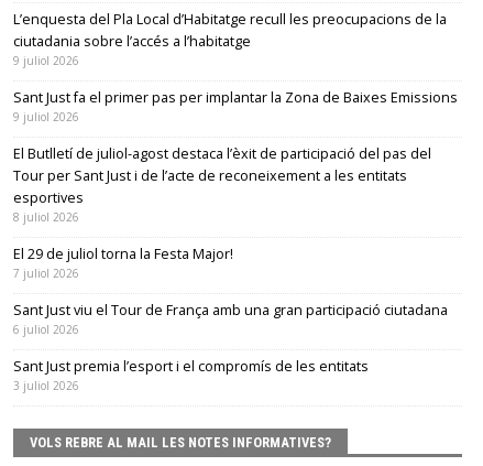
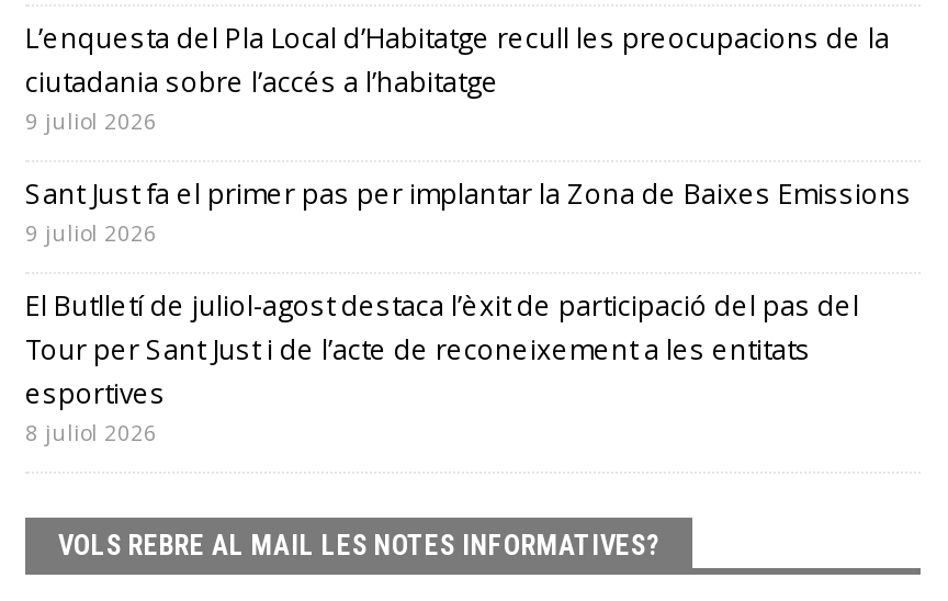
[13,245,448,393] El 29 de juliol torna la Festa Major! | 7 juliol 2026 | Sant Just viu el Tour de França amb una gran participació ciutadana | 6 juliol 2026 | Sant Just premia l’esport i el compromís de les entitats | 3 juliol 2026 -> none

